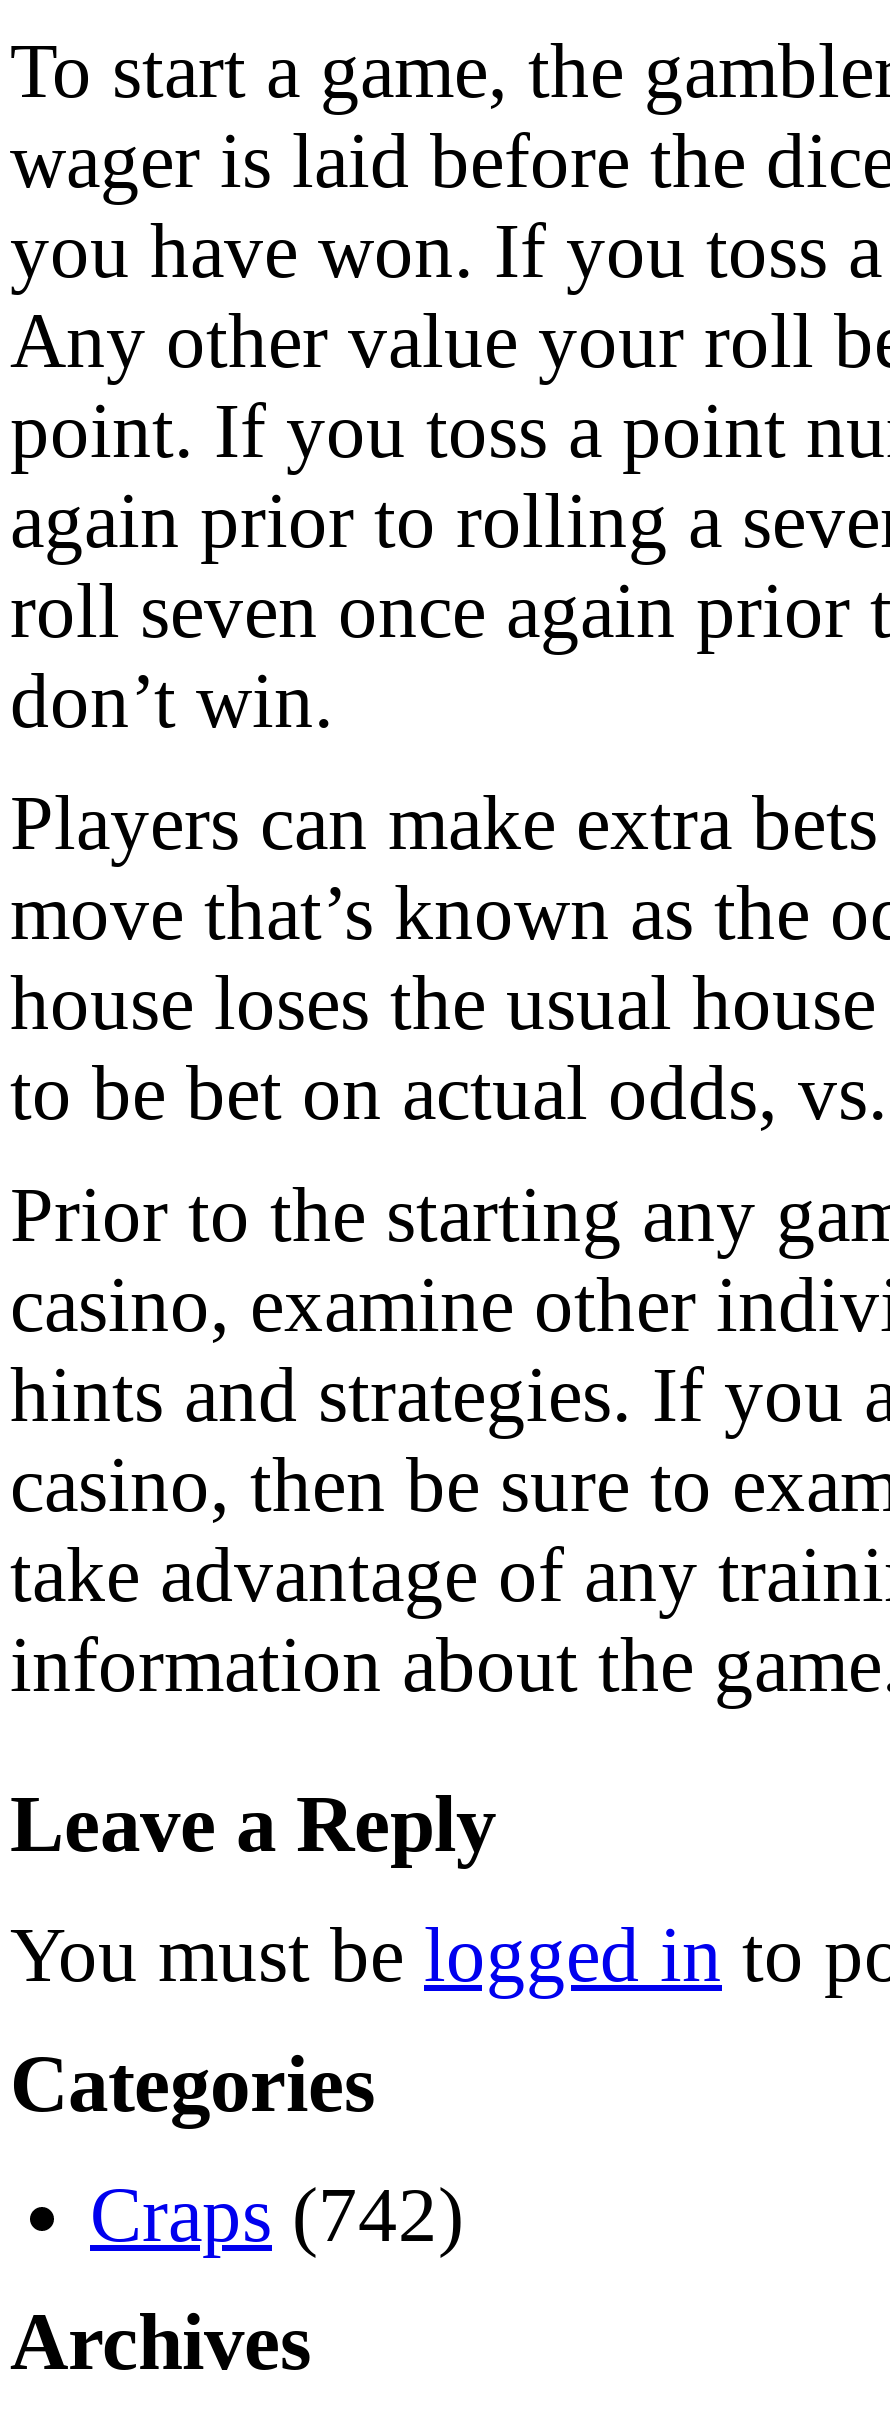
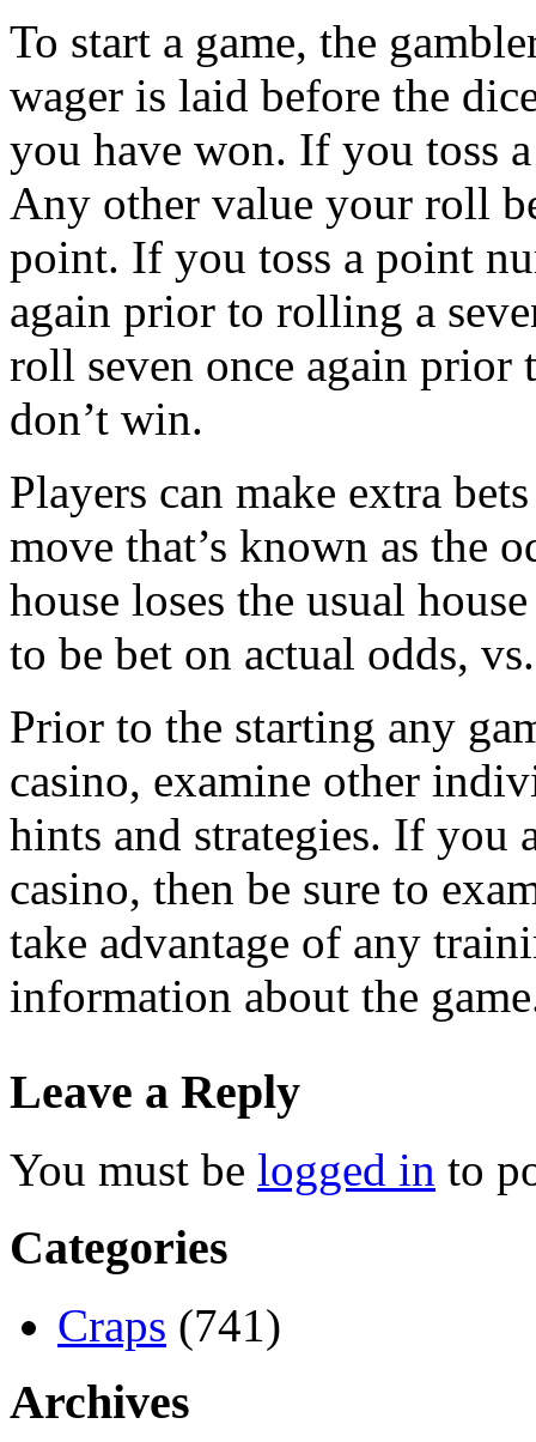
[90,2170,464,2256] Craps (742) -> [57,1299,281,1350] Craps (741)

